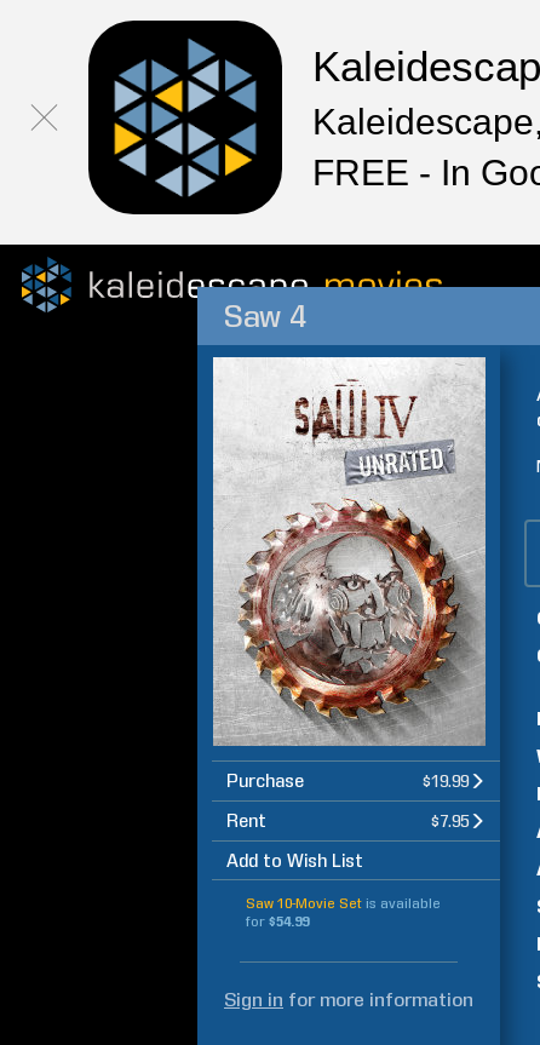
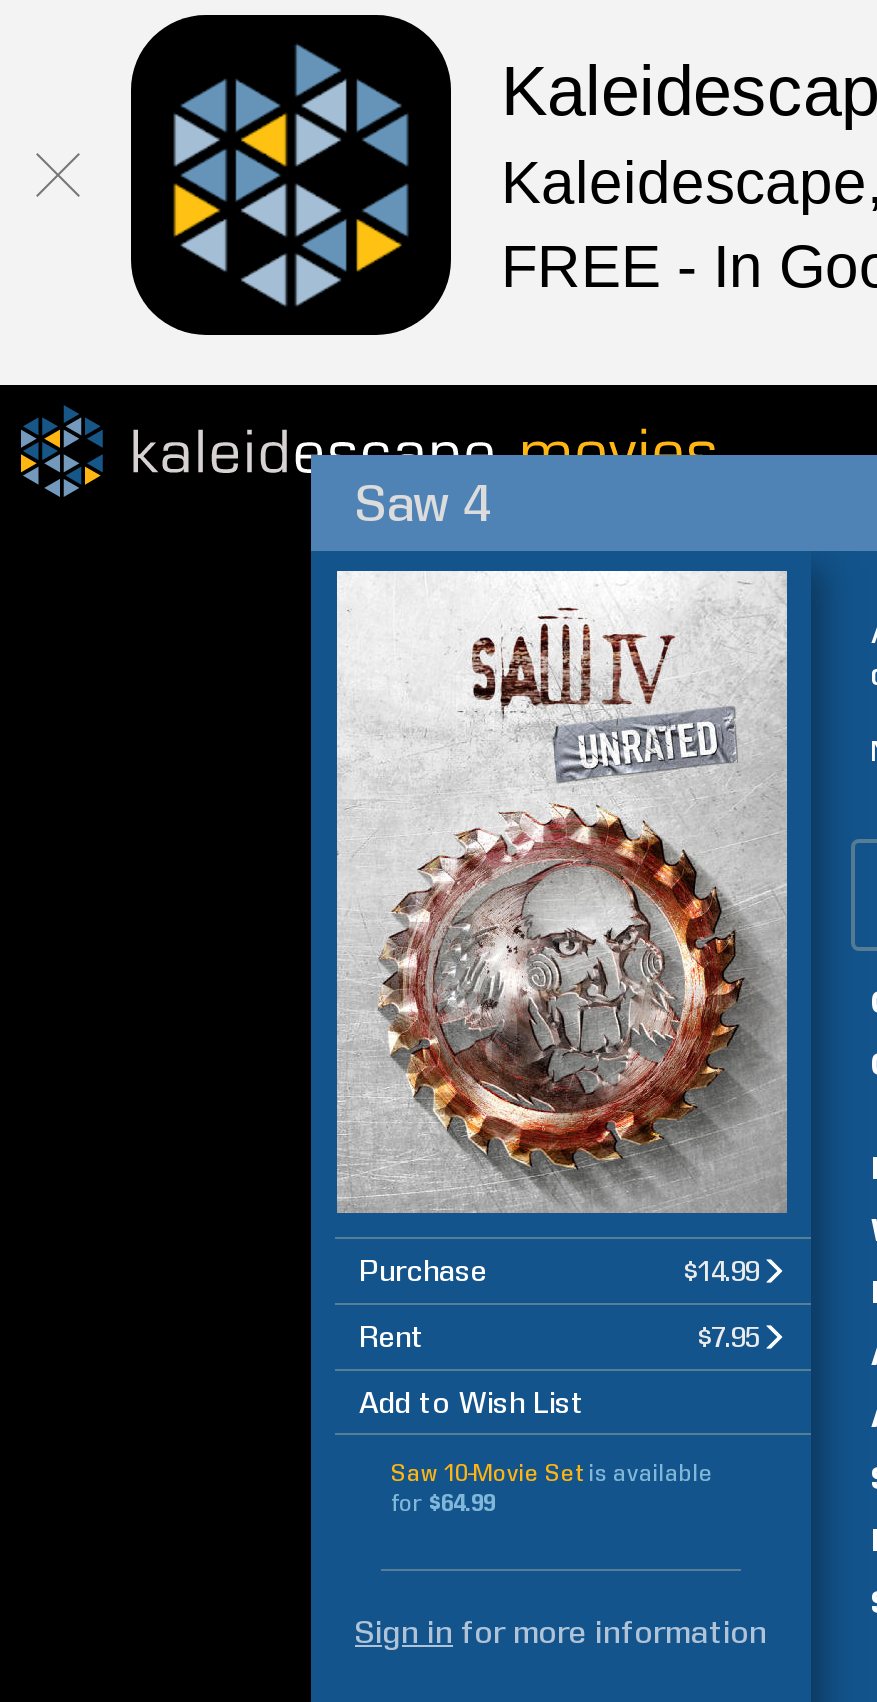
[423,771,469,791] $19.99 -> [683,1255,759,1287] $14.99
[246,913,309,930] for $54.99 -> [391,1489,495,1517] for $64.99

